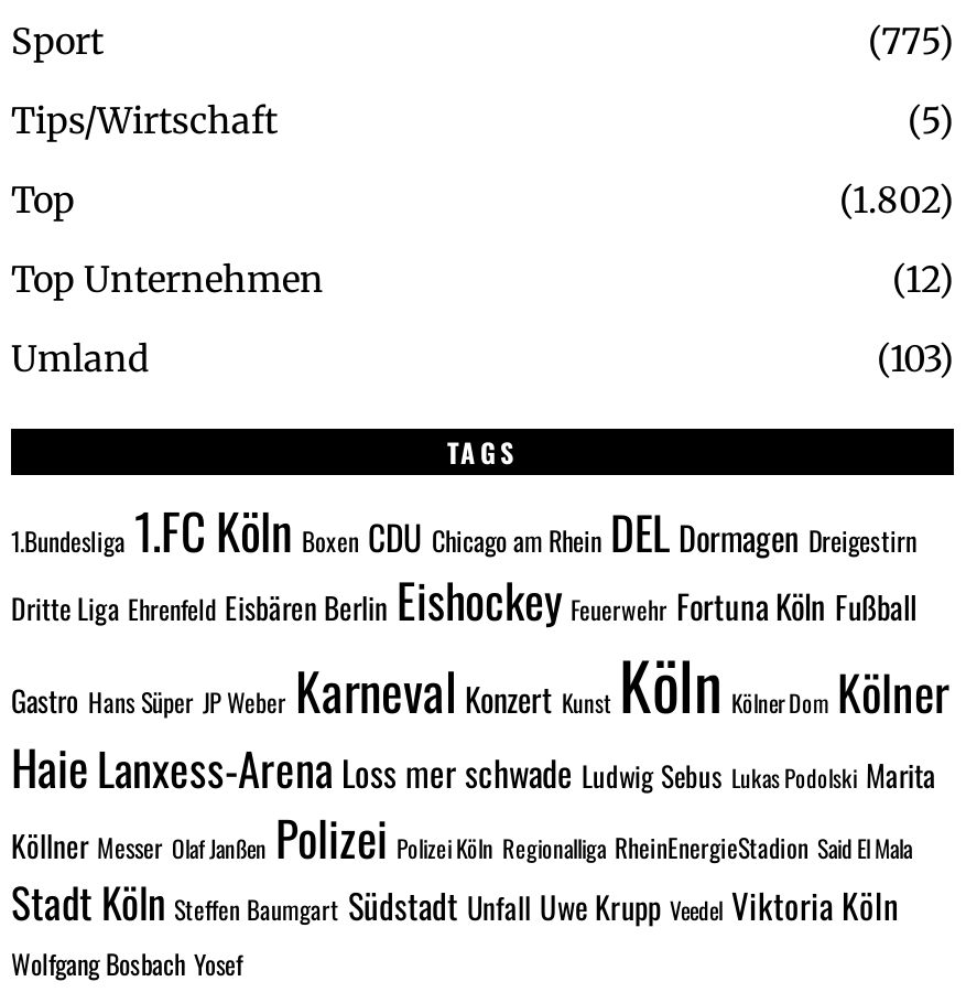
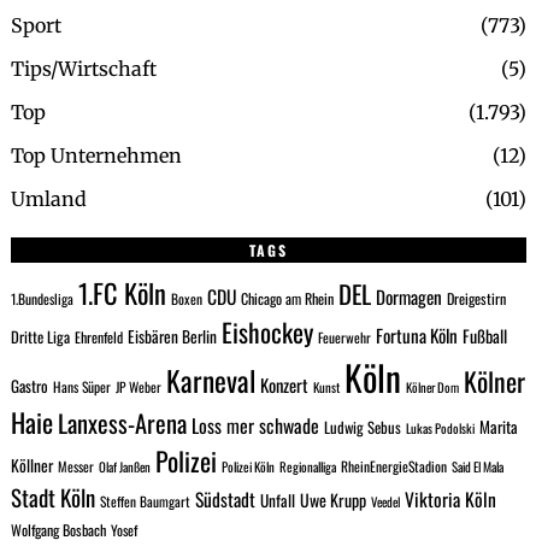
[881,18,938,62] 775 -> [488,13,518,37] 773
[853,177,938,221] 1.802 -> [476,100,518,124] 1.793
[890,335,938,379] 103 -> [493,186,518,210] 101

